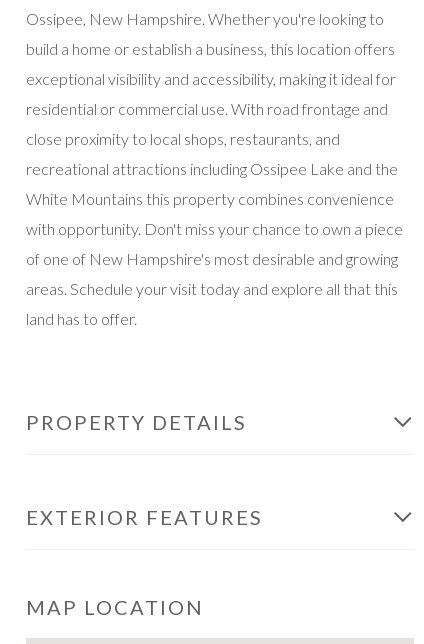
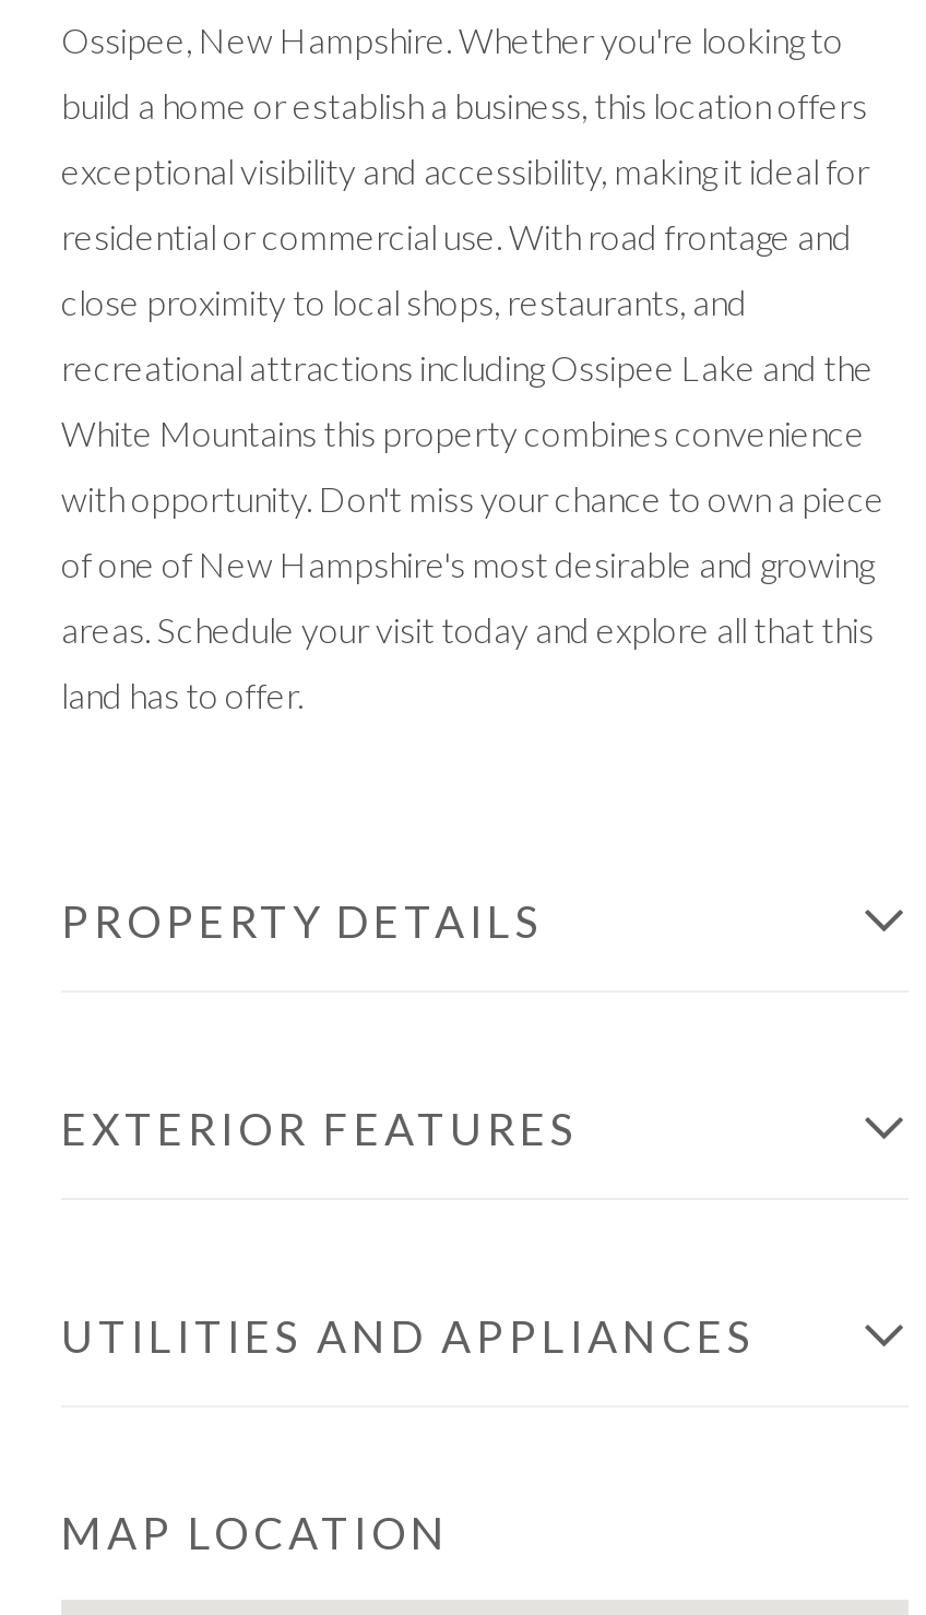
none -> [61,1308,756,1361] UTILITIES AND APPLIANCES

